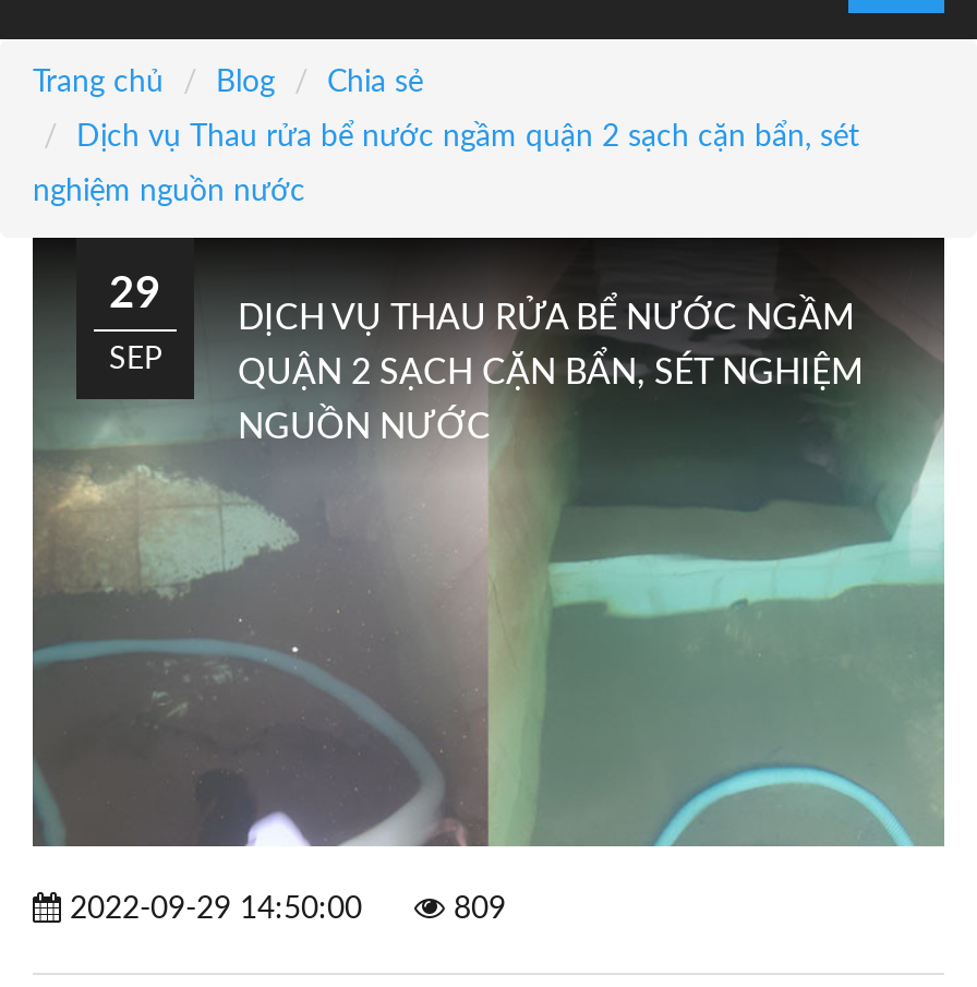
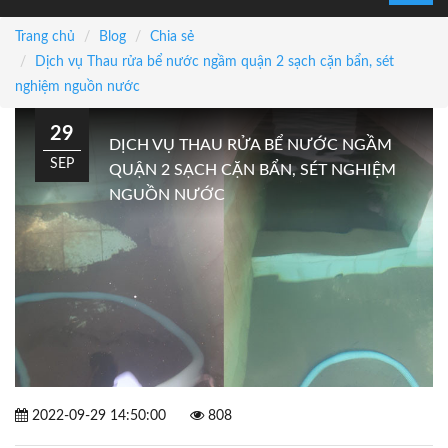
[445,894,506,925] 809 -> [204,409,232,423] 808

